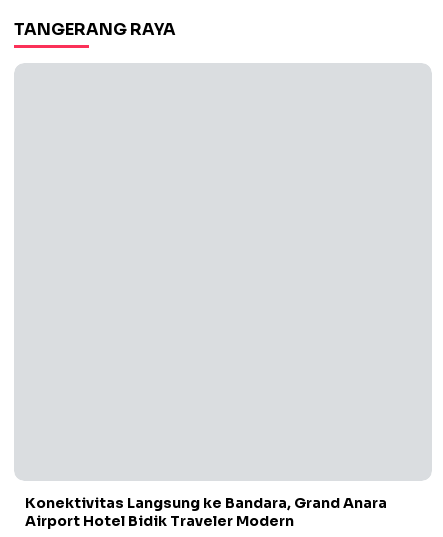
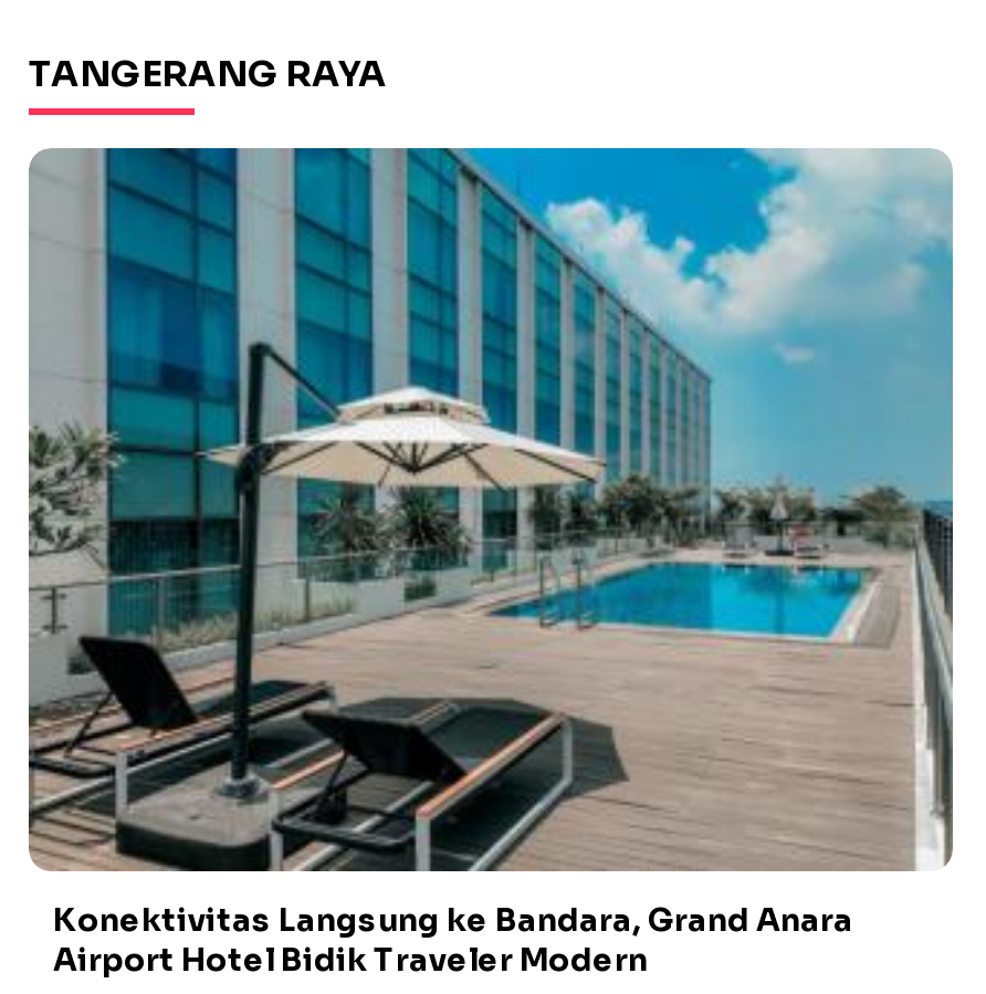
none -> [27,146,955,871] [image]

